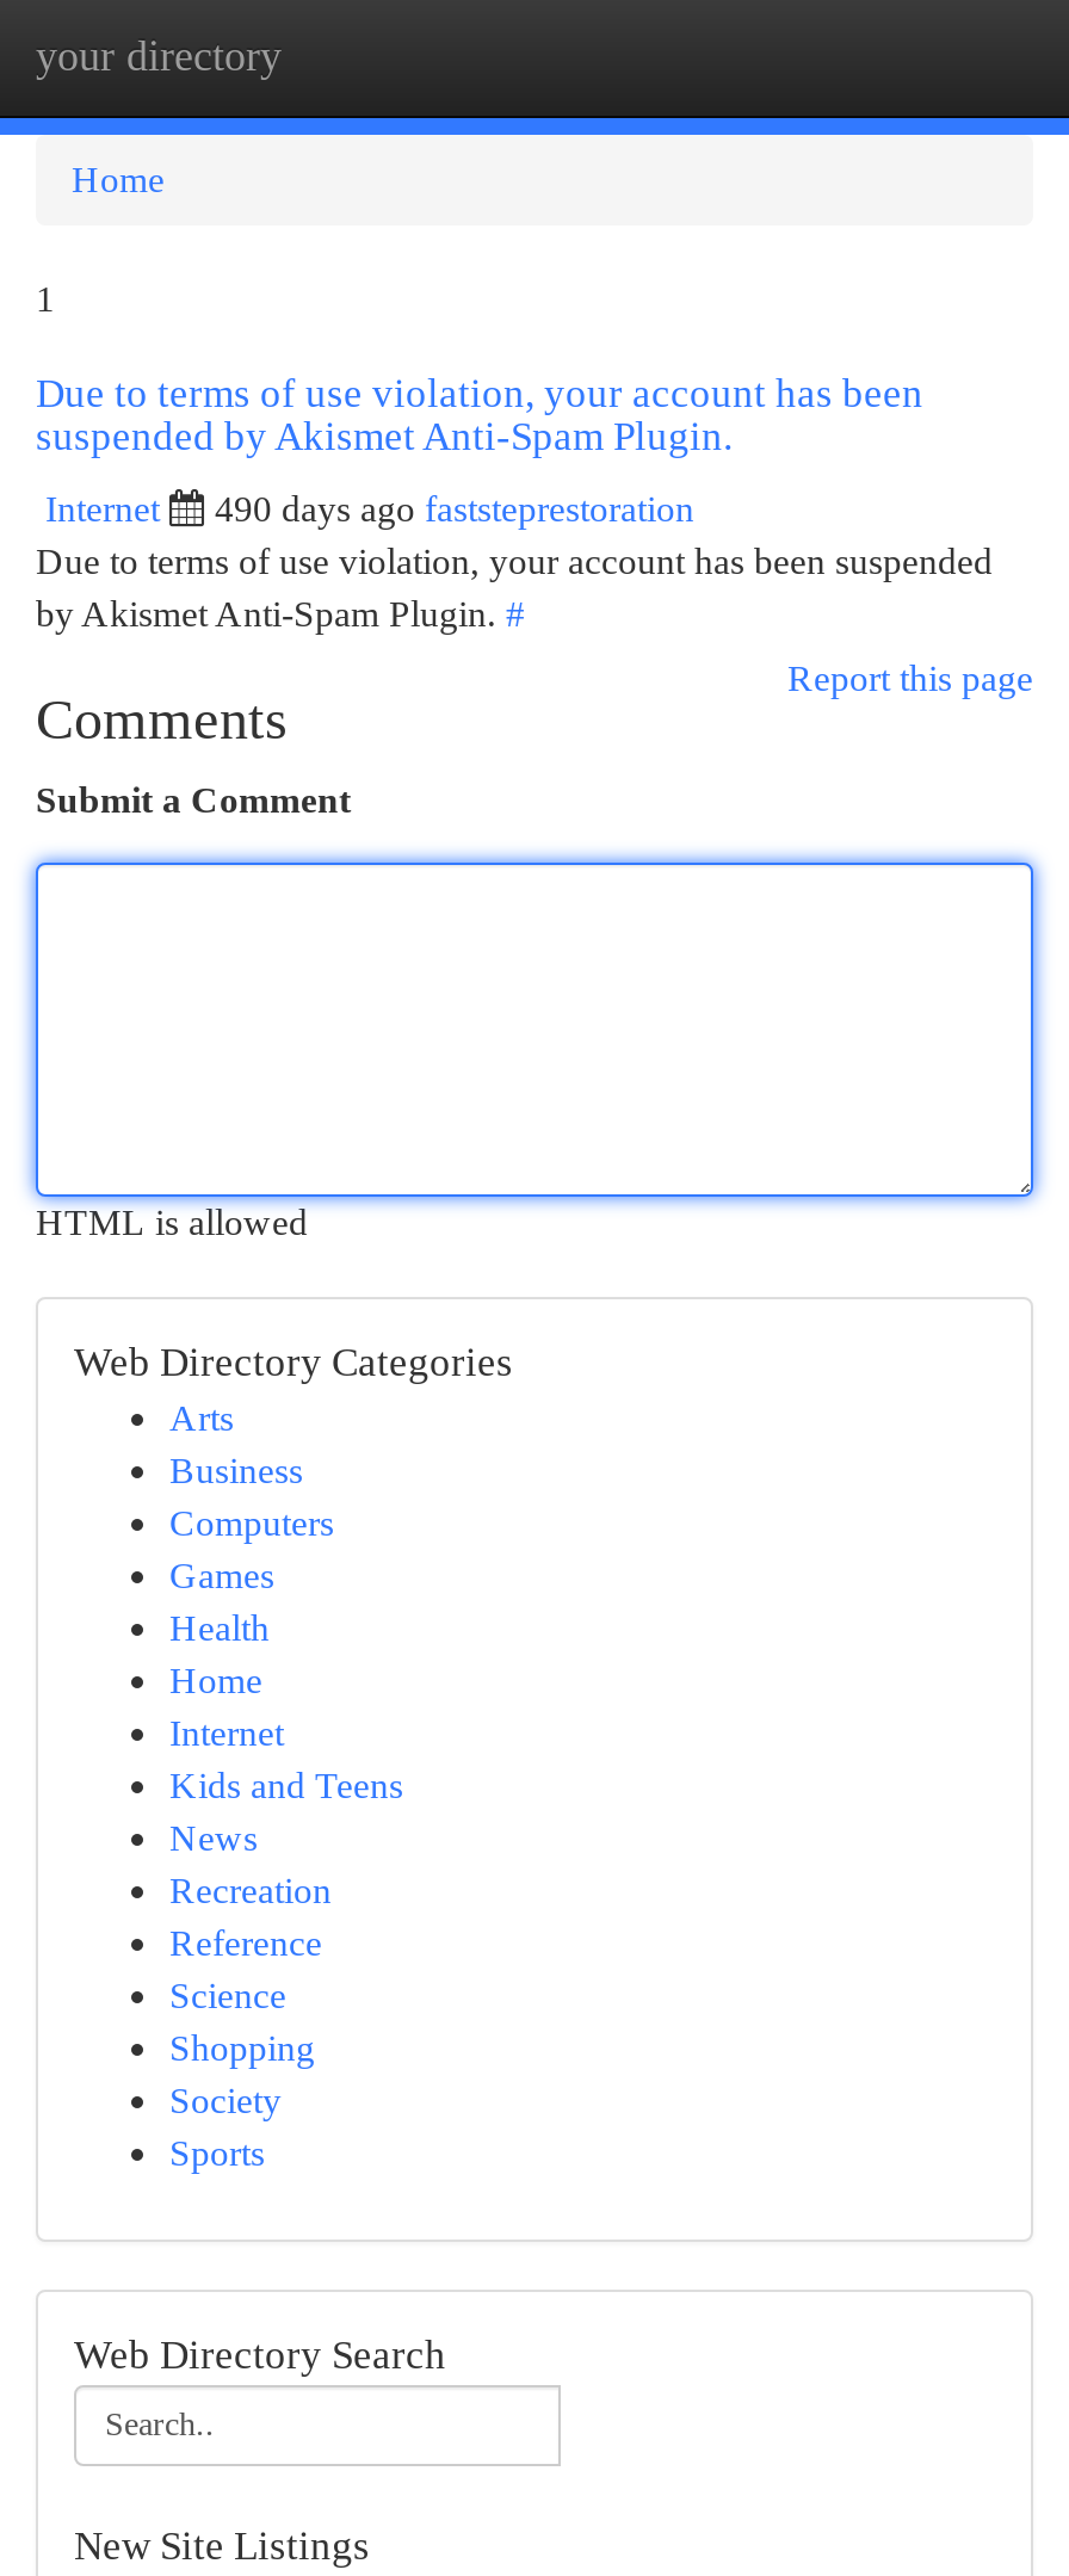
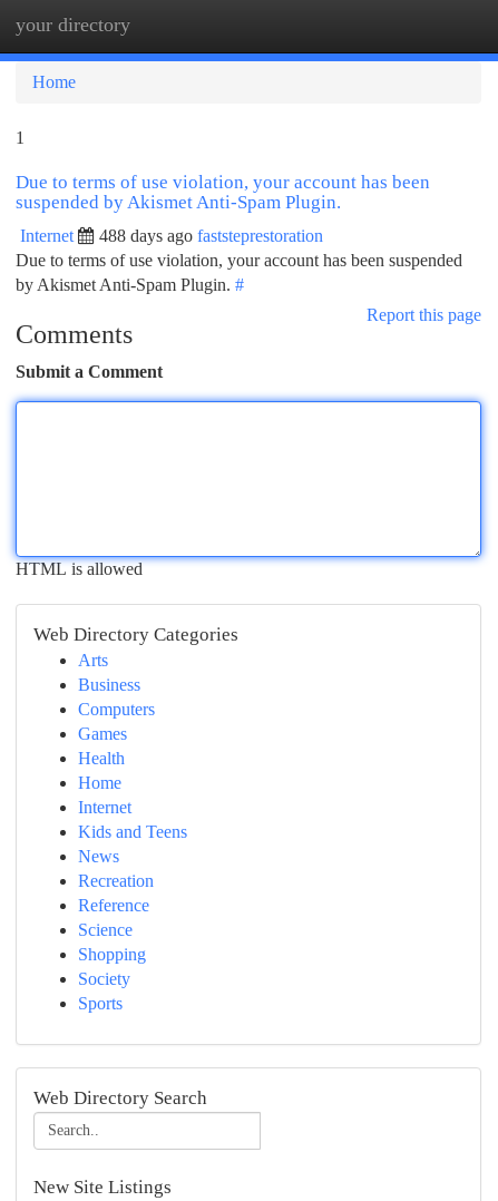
[215,488,694,529] 490 days ago faststeprestoration -> [99,226,323,245] 488 days ago faststeprestoration

